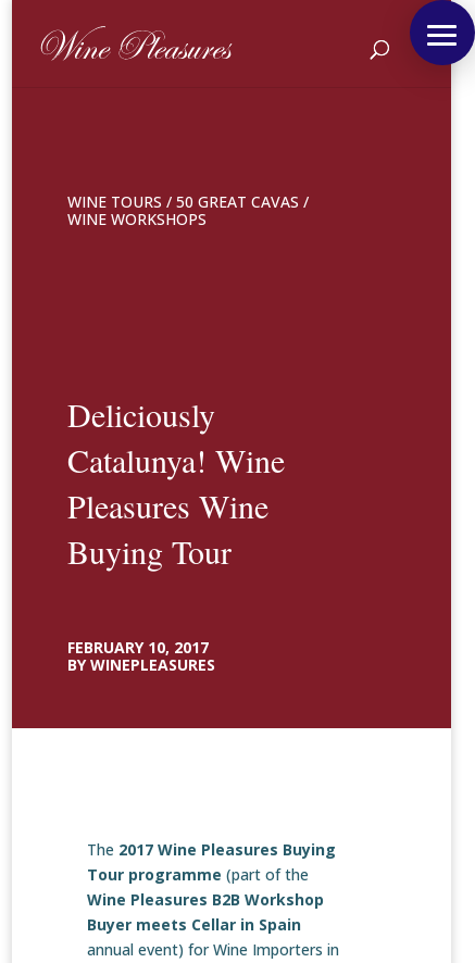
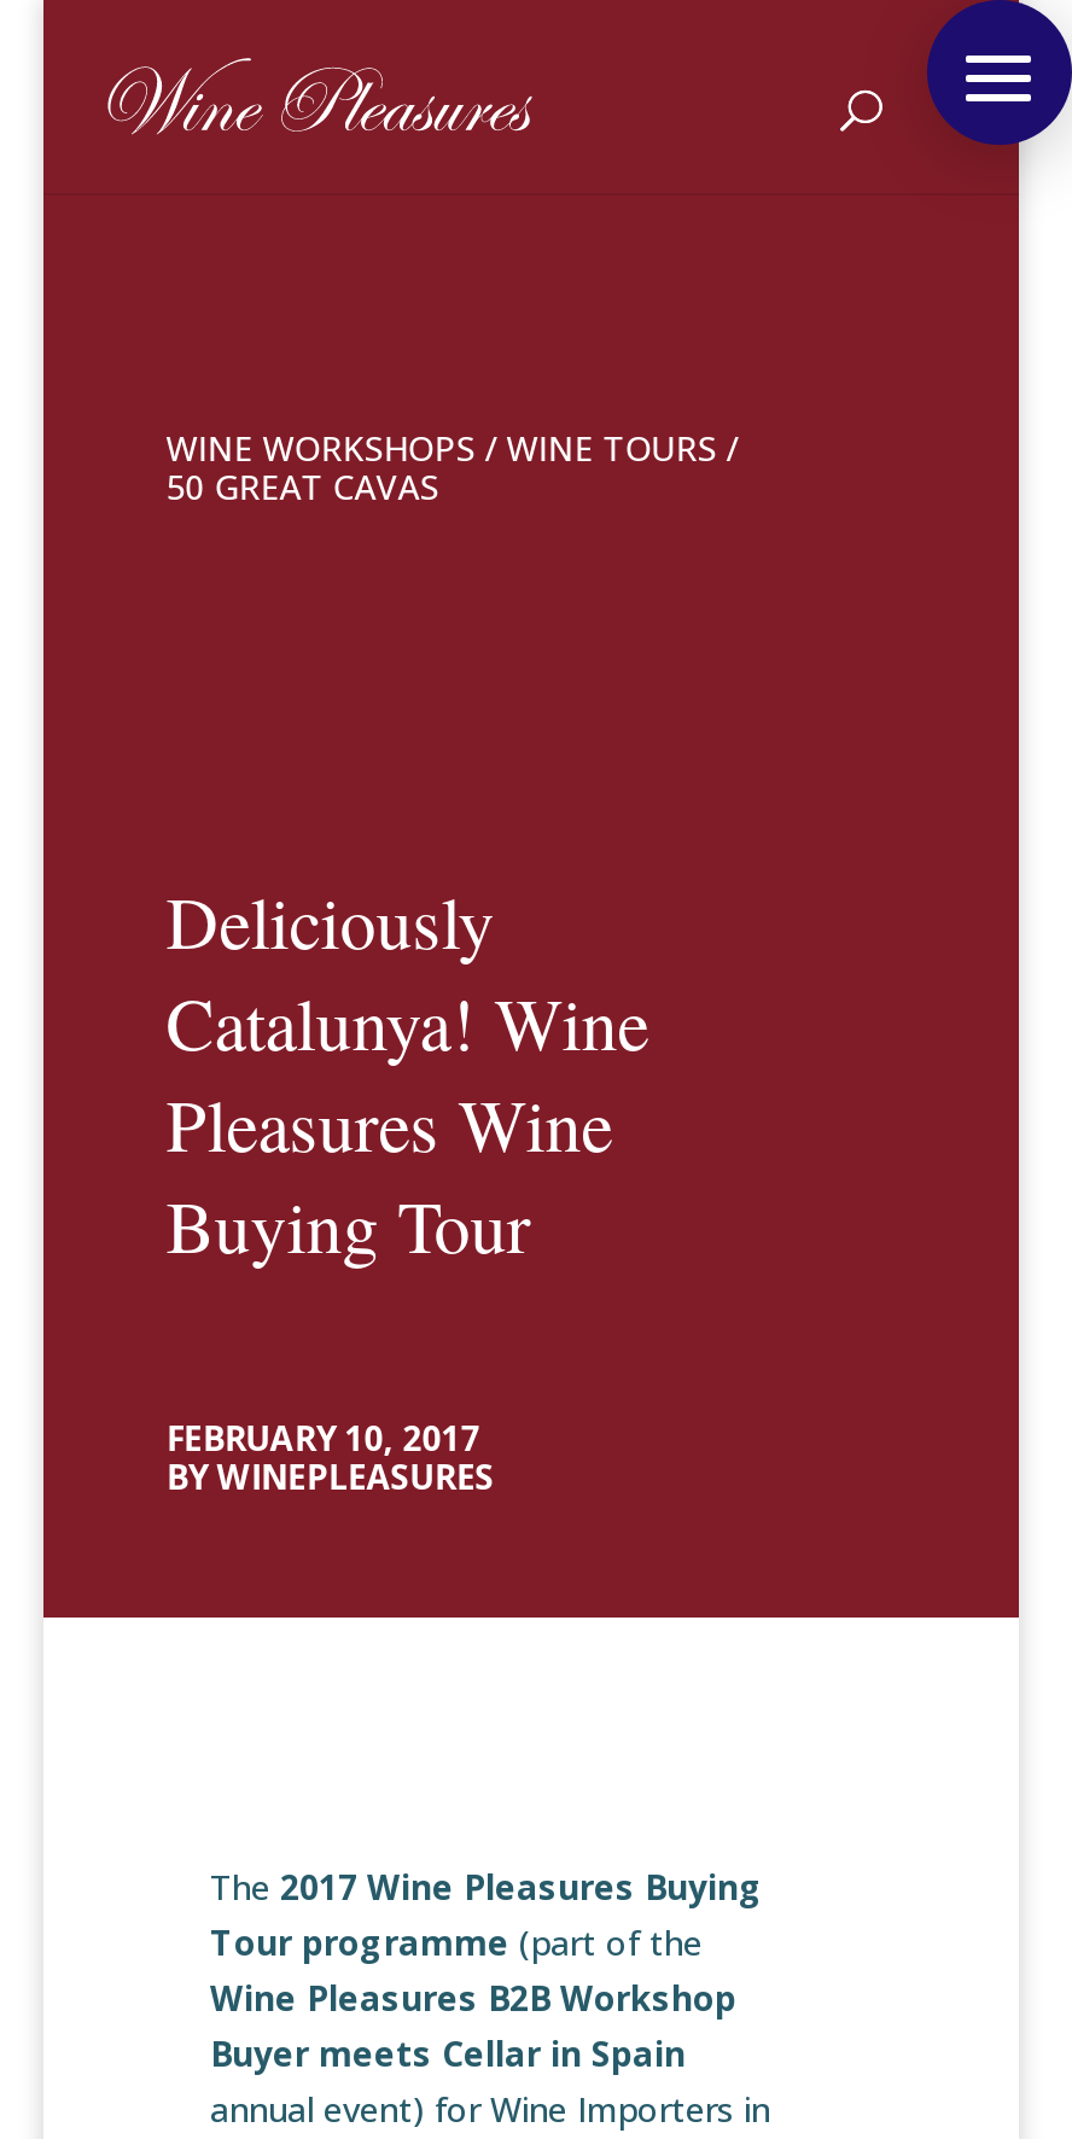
[67,191,308,229] WINE TOURS / 50 GREAT CAVAS / | WINE WORKSHOPS -> [166,425,738,509] WINE WORKSHOPS / WINE TOURS / | 50 GREAT CAVAS

